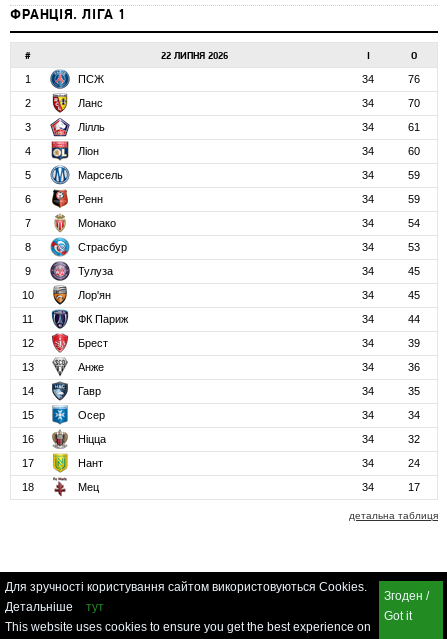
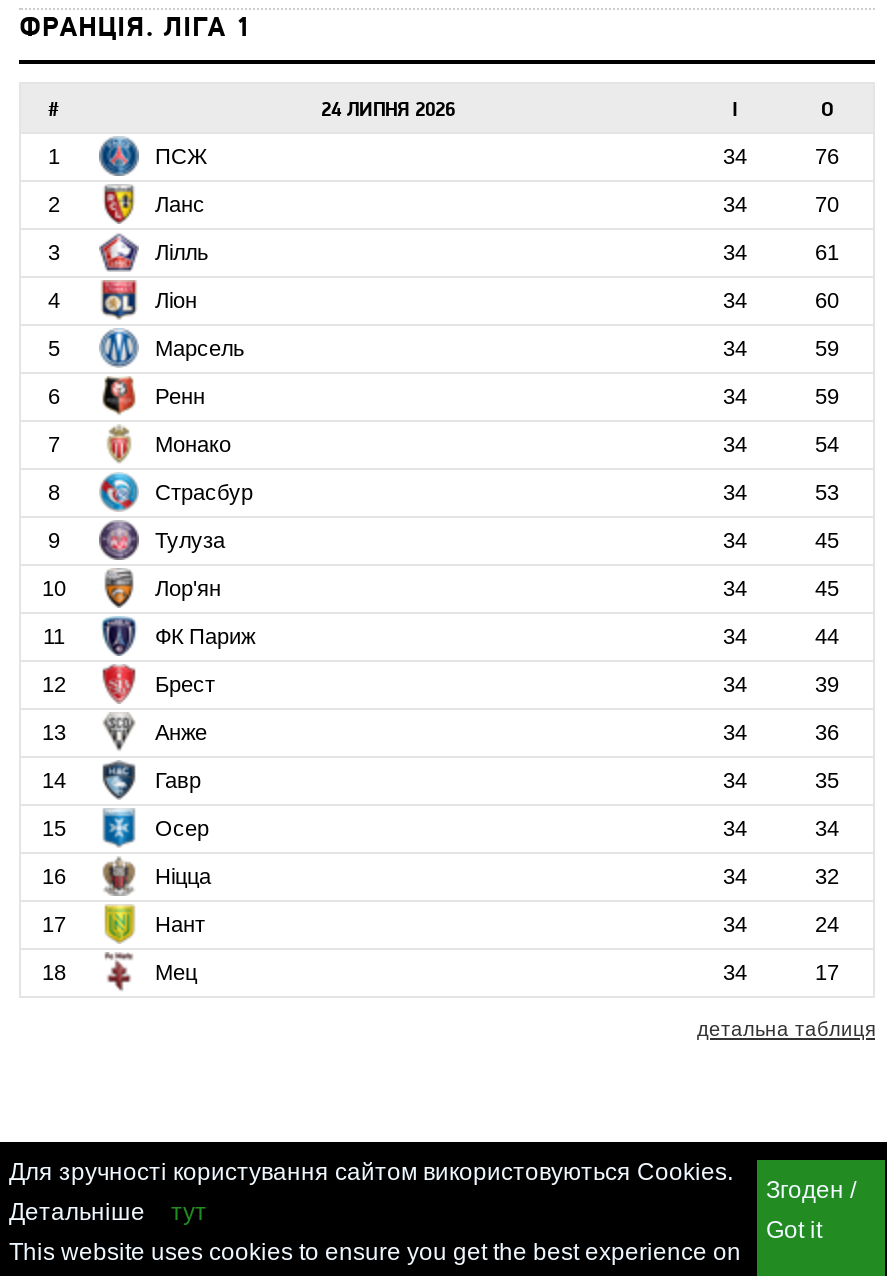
[161,51,228,62] 22 ЛИПНЯ 2026 -> [321,101,455,123] 24 ЛИПНЯ 2026

